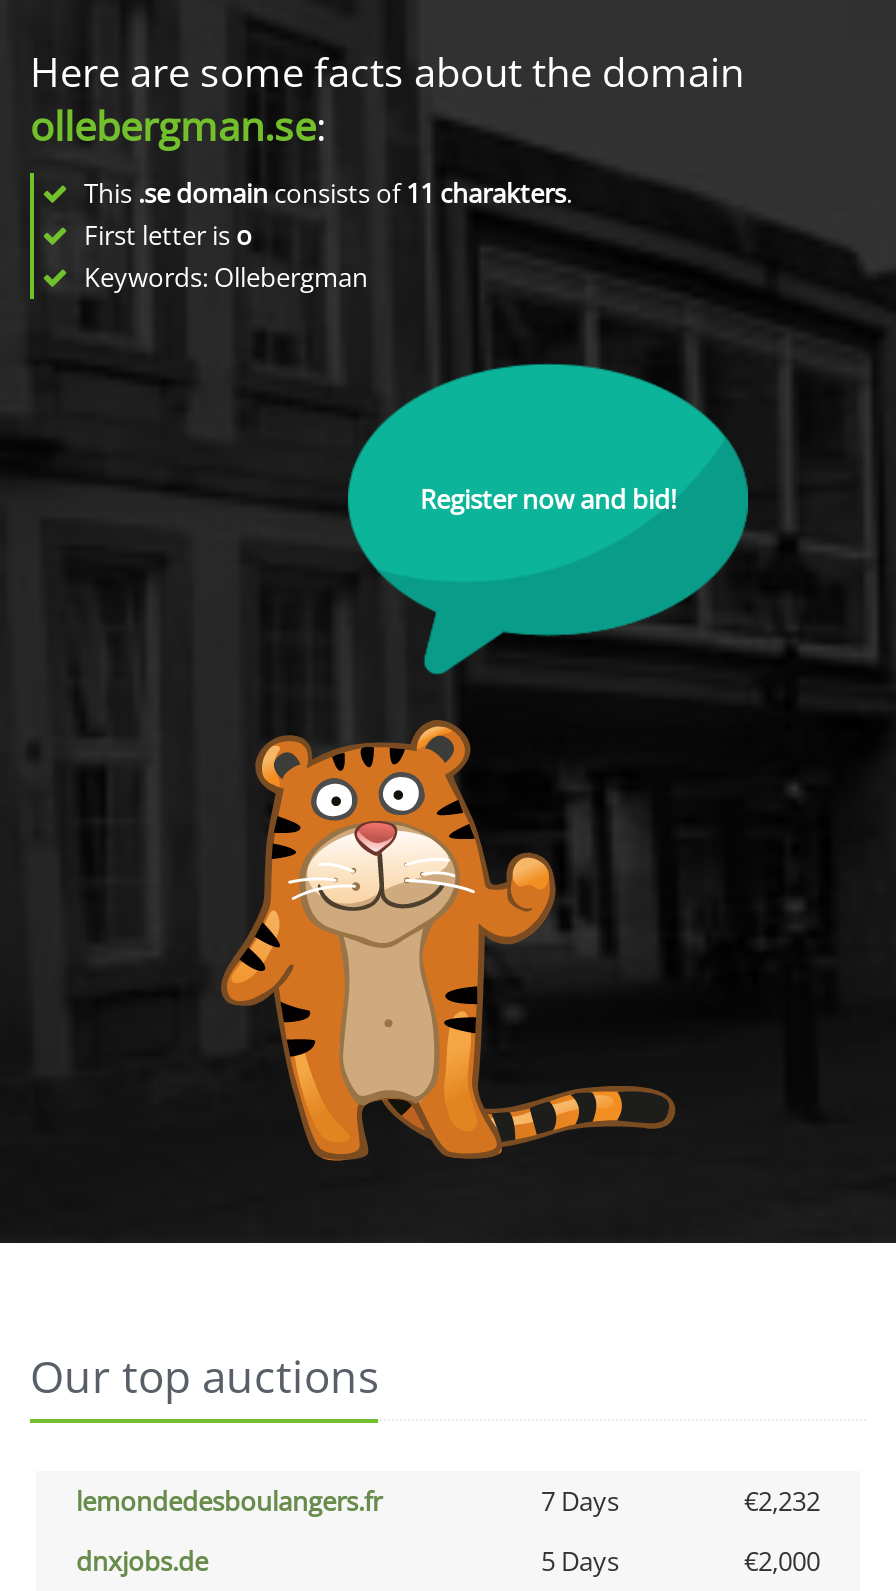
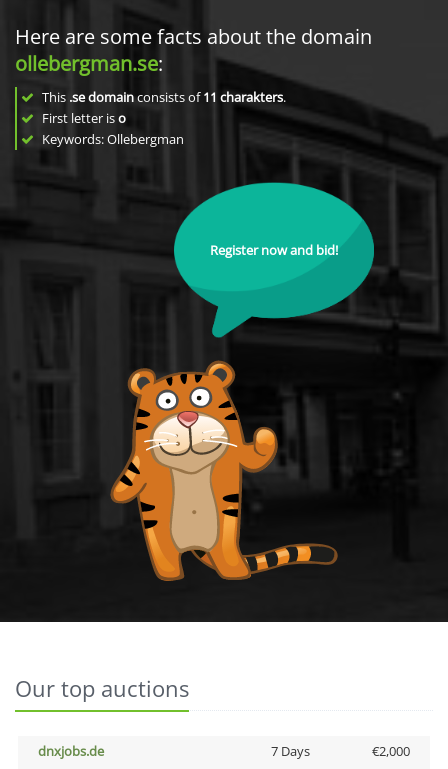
[76,1483,820,1519] lemondedesboulangers.fr | 7 Days | €2,232 -> none
[541,1543,619,1579] 5 Days -> [270,742,309,760] 7 Days

